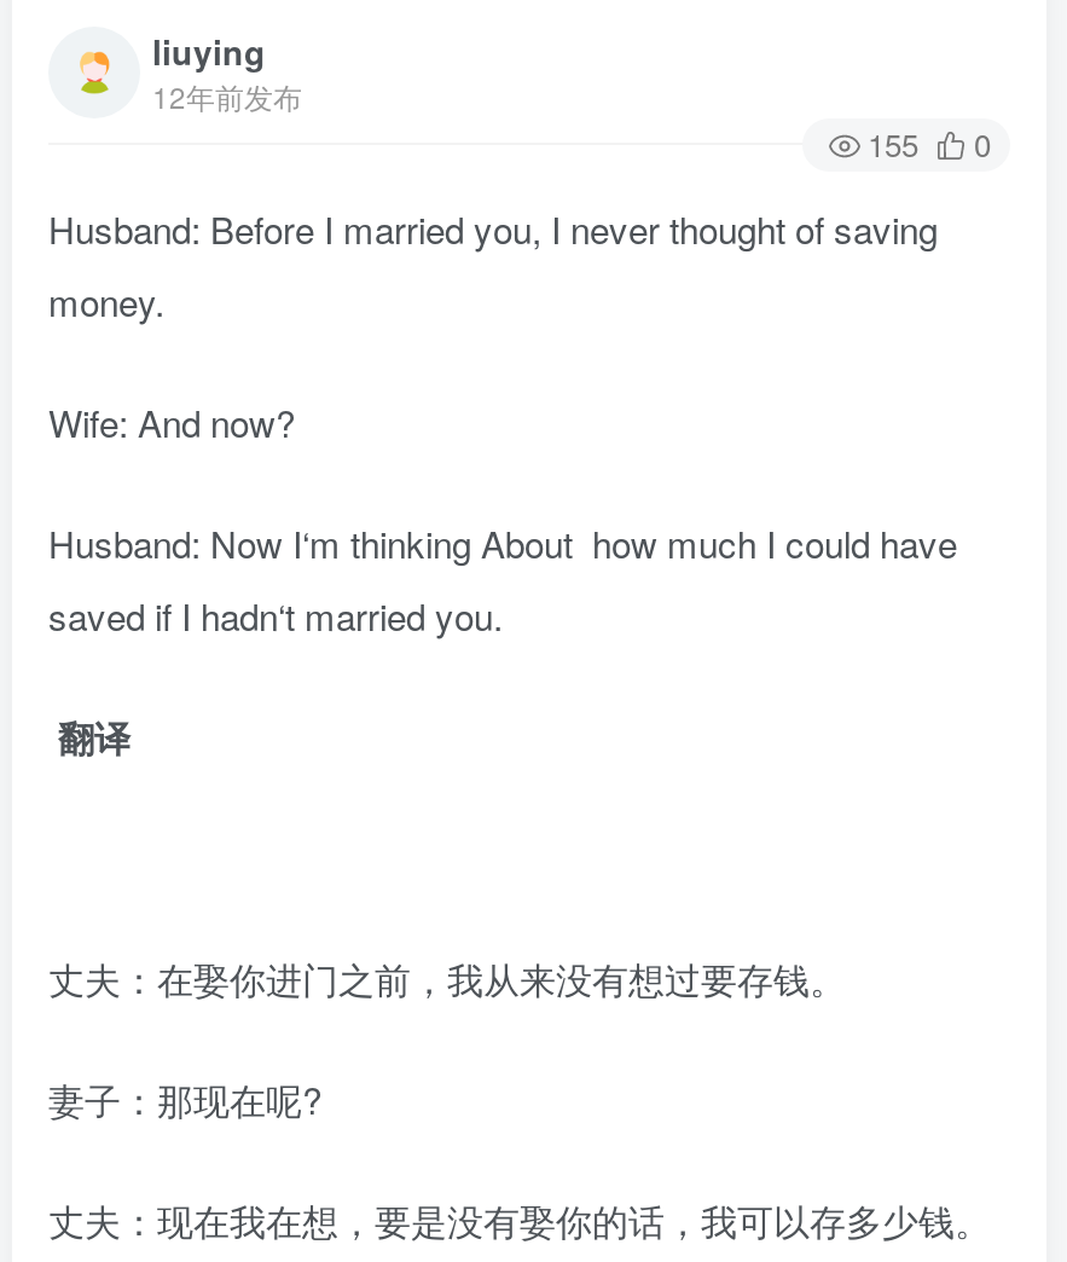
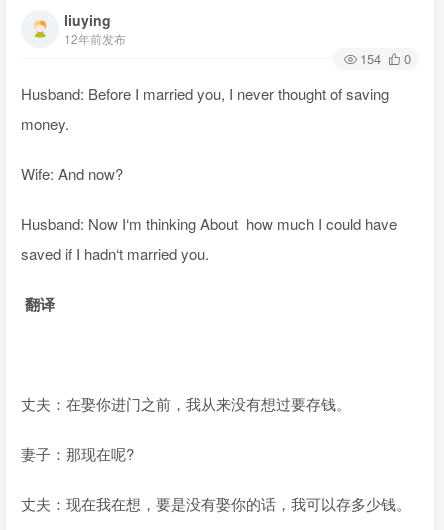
[868,121,991,167] 155 0 -> [360,49,411,68] 154 0

